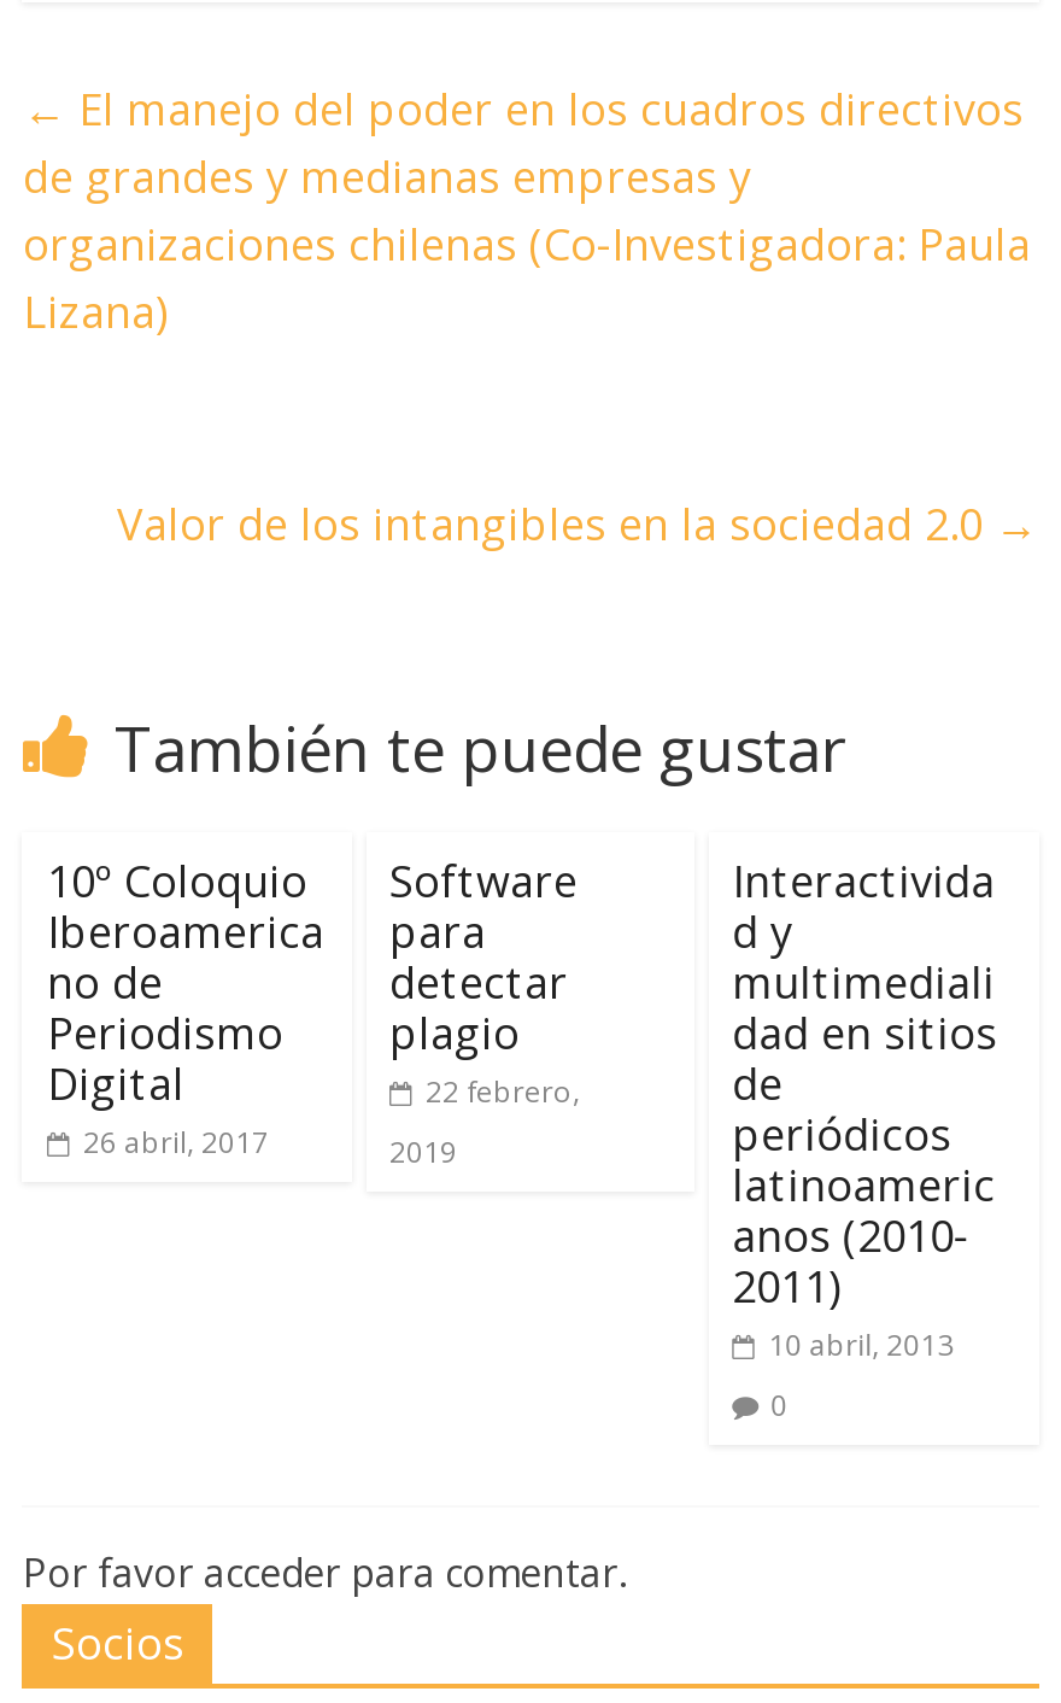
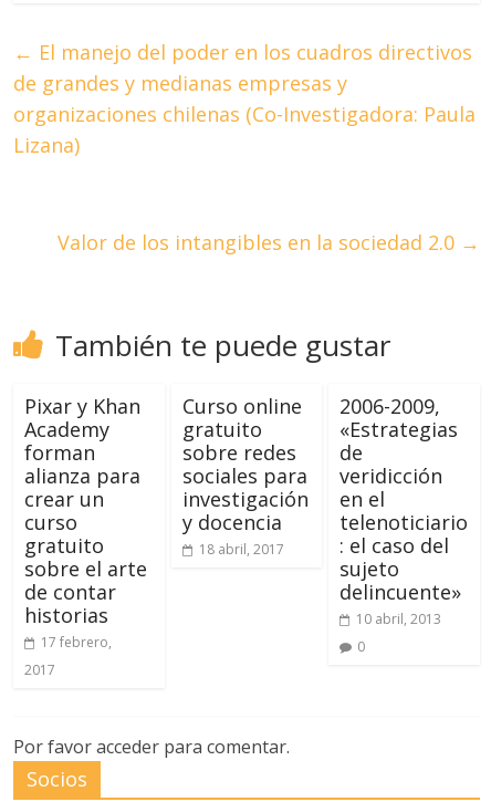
[47,851,324,1163] 10º Coloquio | Iberoamerica | no de | Periodismo | Digital | 26 abril, 2017 -> [25,393,148,652] Pixar y Khan | Academy | forman | alianza para | crear un | curso | gratuito | sobre el arte | de contar | historias | 17 febrero,
[389,851,580,1112] Software | para | detectar | plagio | 22 febrero, -> [25,660,56,679] 2017
[732,851,998,1061] Interactivida | d y | multimediali | dad en sitios -> [339,393,457,442] 2006-2009, | «Estrategias
moved [732,1054,783,1112] -> [339,439,362,466]: de
[732,1105,995,1315] periódicos | latinoameric | anos (2010- | 2011) -> [339,462,467,605] veridicción | en el | telenoticiario | : el caso del | sujeto | delincuente»
[389,1131,457,1172] 2019 -> [182,393,308,559] Curso online | gratuito | sobre redes | sociales para | investigación | y docencia | 18 abril, 2017

